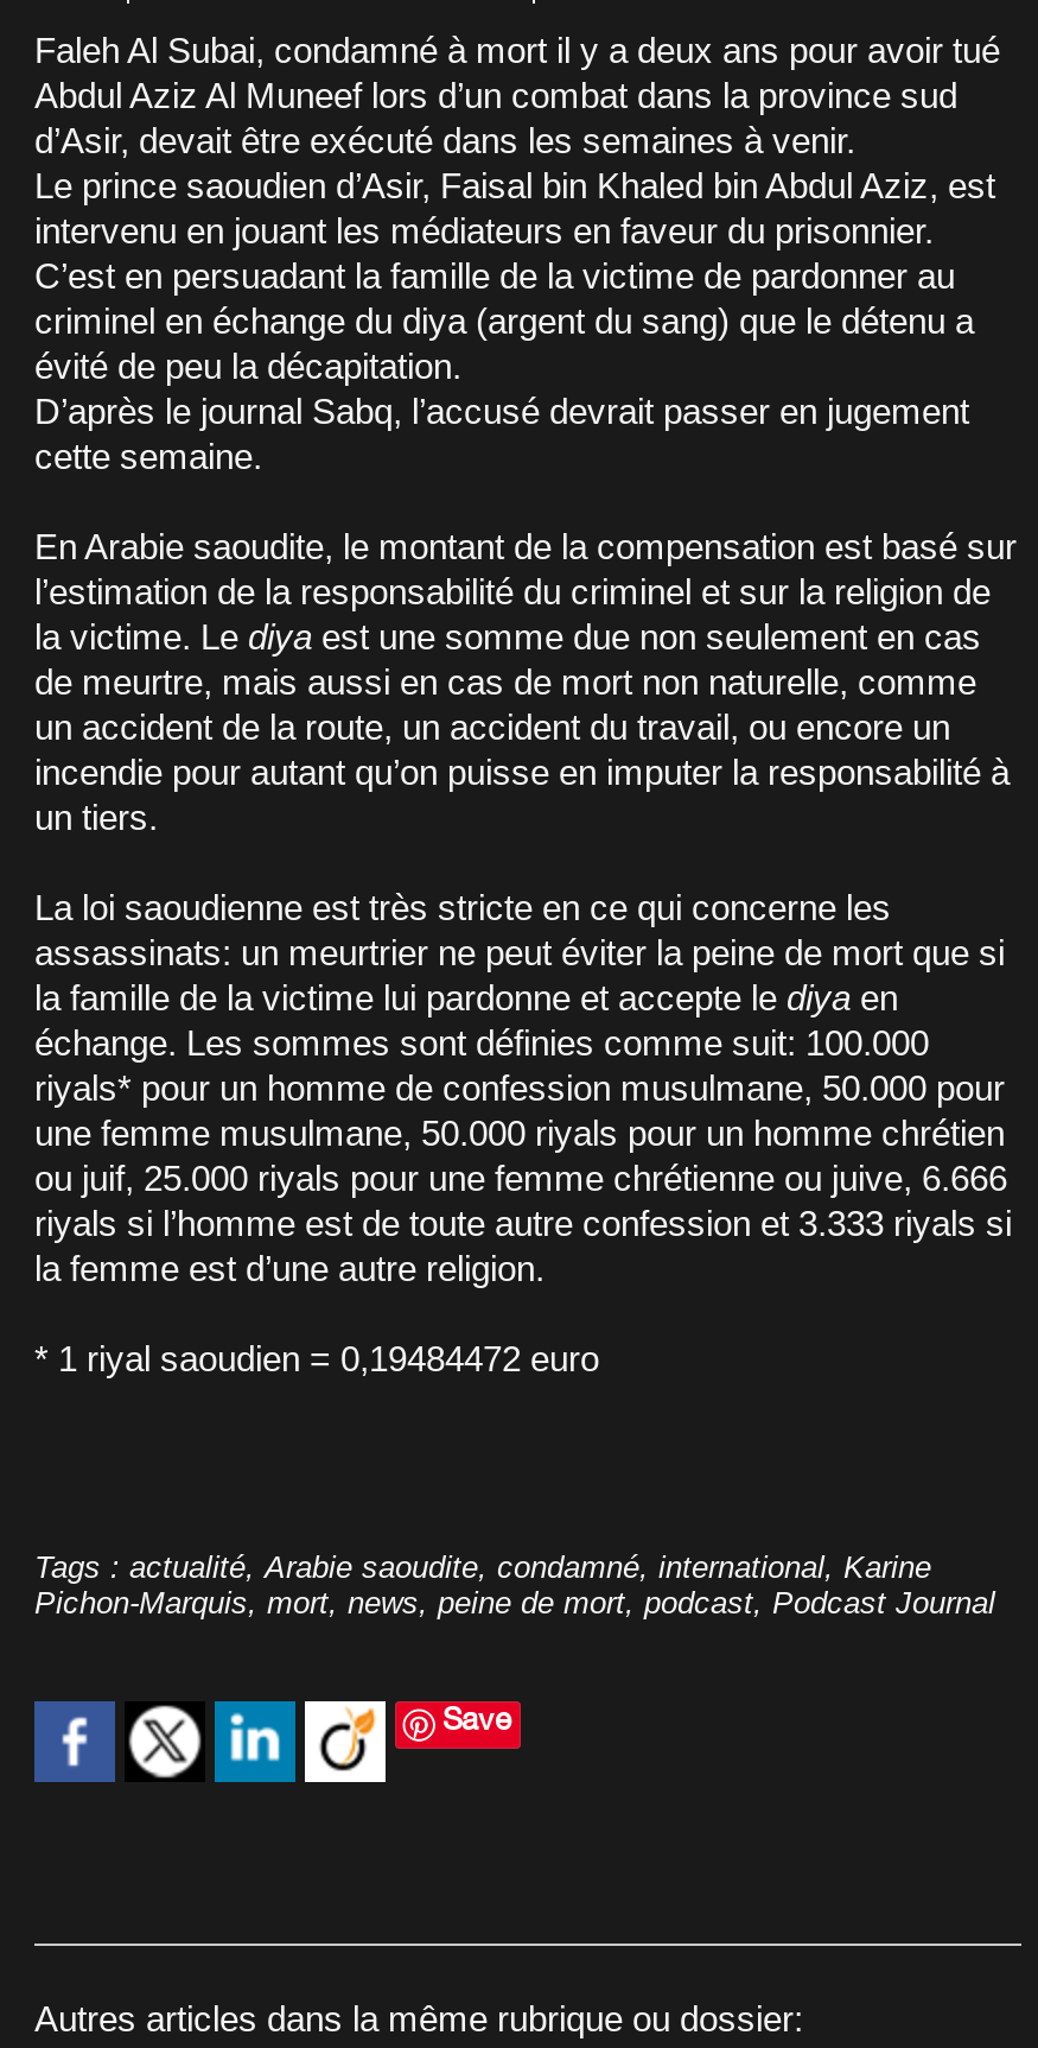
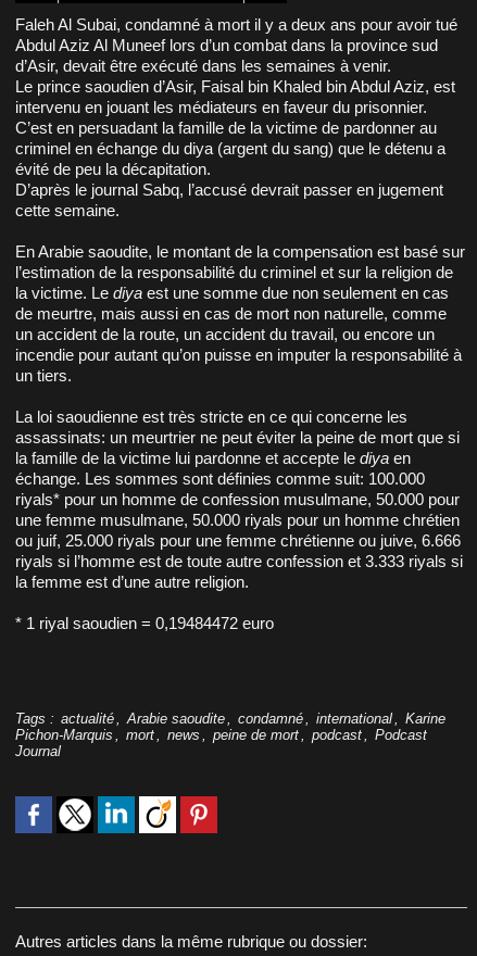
[34,1548,995,1736] Tags: actualité, Arabie saoudite, condamné, international, Karine | Pichon-Marquis, mort, news, peine de mort, podcast, Podcast Journal | Save -> [15,710,445,759] Tags: actualité , Arabie saoudite , condamné , international , Karine | Pichon-Marquis , mort , news , peine de mort , podcast , Podcast | Journal
[395,1704,476,1782] [image] -> [179,797,218,834] [image]

